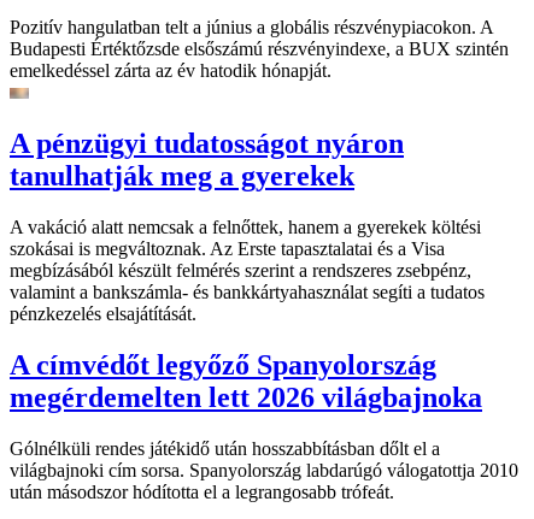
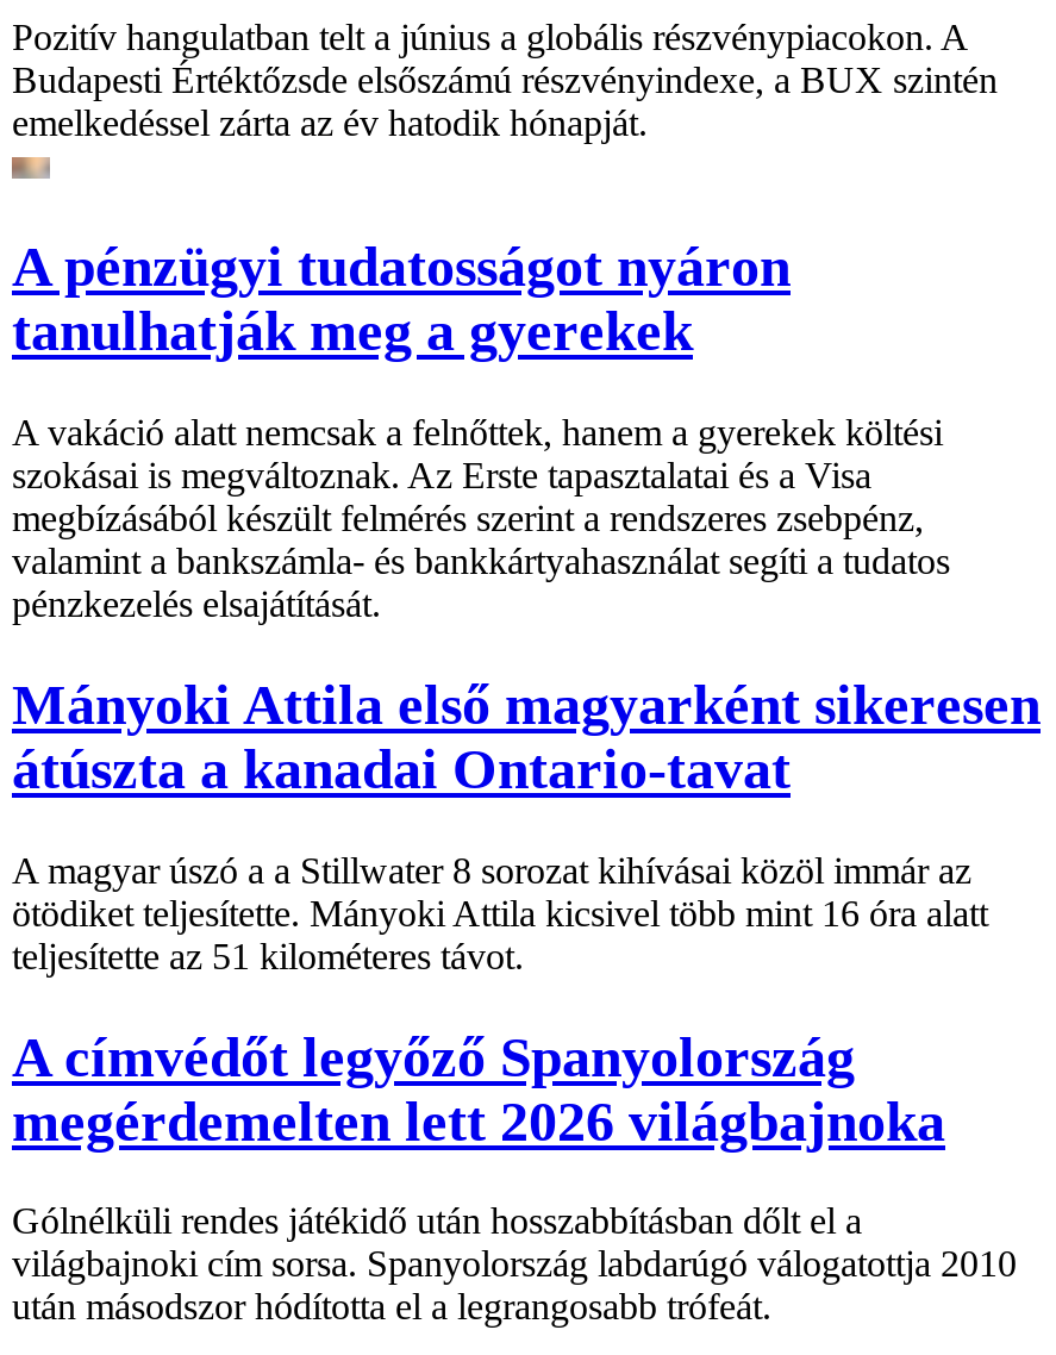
none -> [12,673,1041,975] Mányoki Attila első magyarként sikeresen | átúszta a kanadai Ontario-tavat | A magyar úszó a a Stillwater 8 sorozat kihívásai közöl immár az | ötödiket teljesítette. Mányoki Attila kicsivel több mint 16 óra alatt | teljesítette az 51 kilométeres távot.

